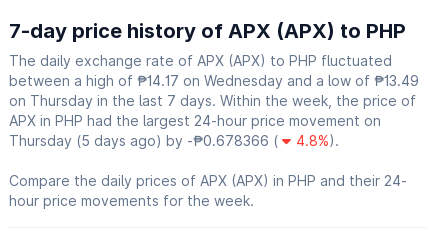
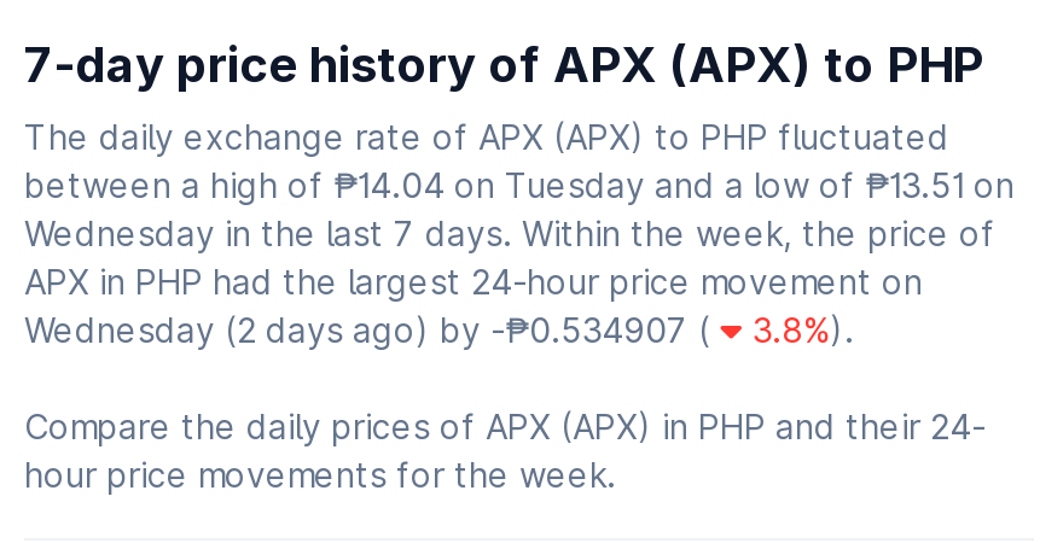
[9,72,419,109] between a high of ₱14.17 on Wednesday and a low of ₱13.49 | on Thursday in the last 7 days. Within the week, the price of -> [24,164,1015,253] between a high of ₱14.04 on Tuesday and a low of ₱13.51 on | Wednesday in the last 7 days. Within the week, the price of
[9,132,278,149] Thursday (5 days ago) by -₱0.678366 ( -> [24,309,710,350] Wednesday (2 days ago) by -₱0.534907 (
[295,132,338,149] 4.8%). -> [753,309,854,350] 3.8%).

